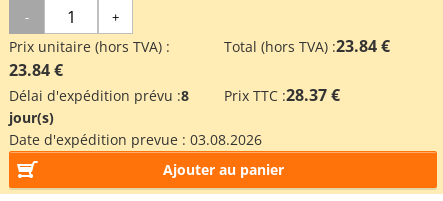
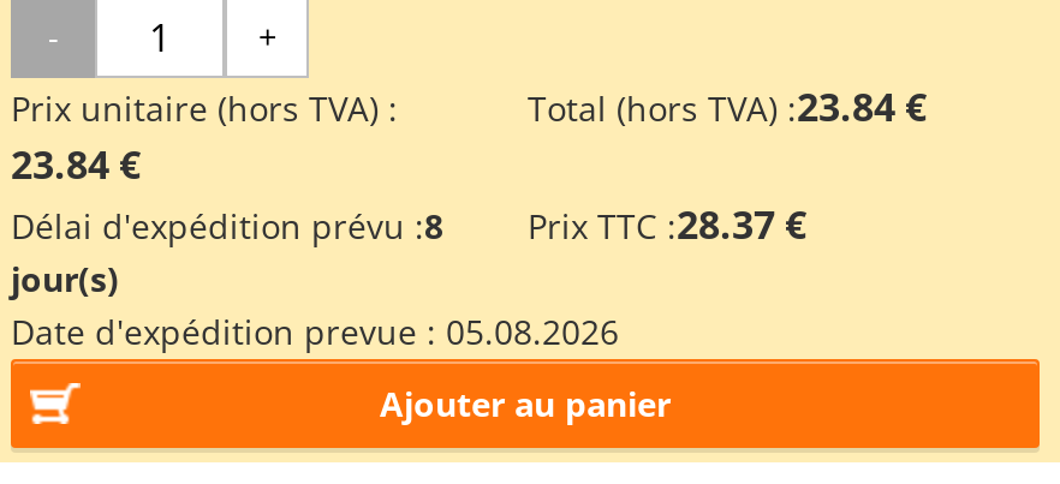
[9,130,262,149] Date d'expédition prevue : 03.08.2026 -> [11,309,619,354] Date d'expédition prevue : 05.08.2026

